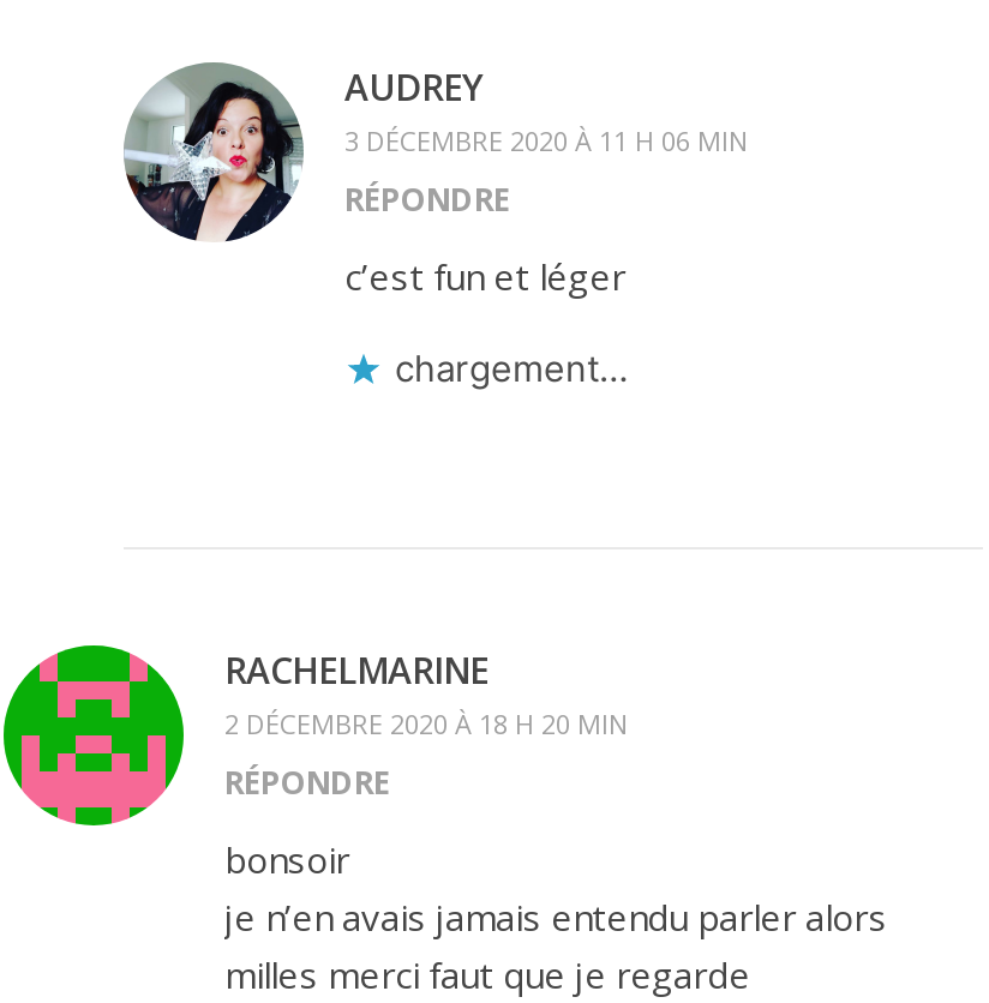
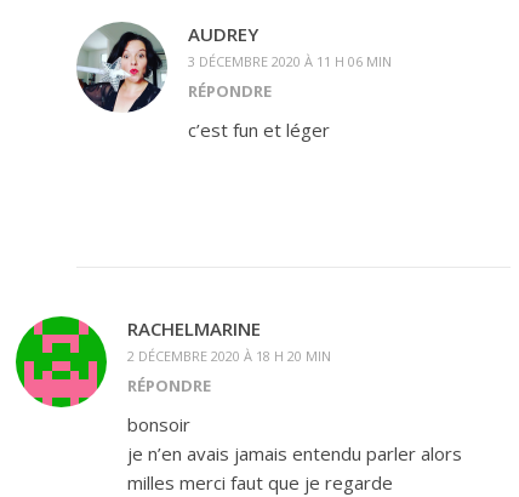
[395,345,628,391] chargement… -> none

